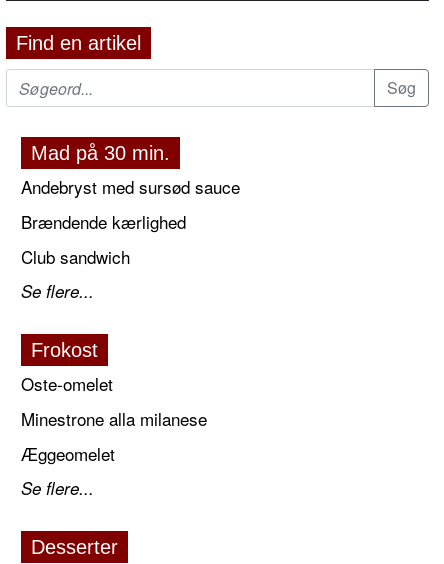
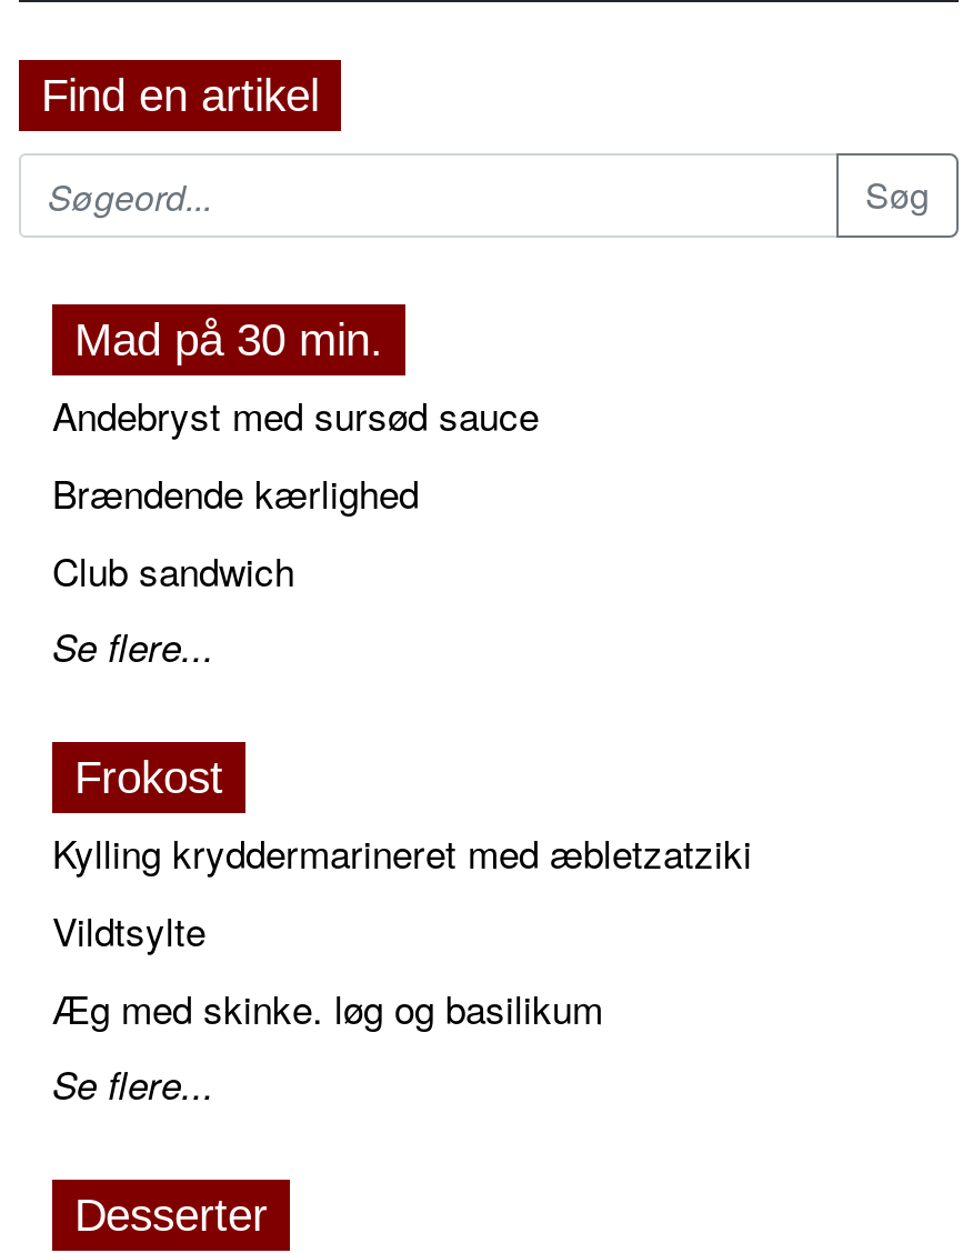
[21,371,207,466] Oste-omelet | Minestrone alla milanese | Æggeomelet -> [52,825,752,1036] Kylling kryddermarineret med æbletzatziki | Vildtsylte | Æg med skinke. løg og basilikum

